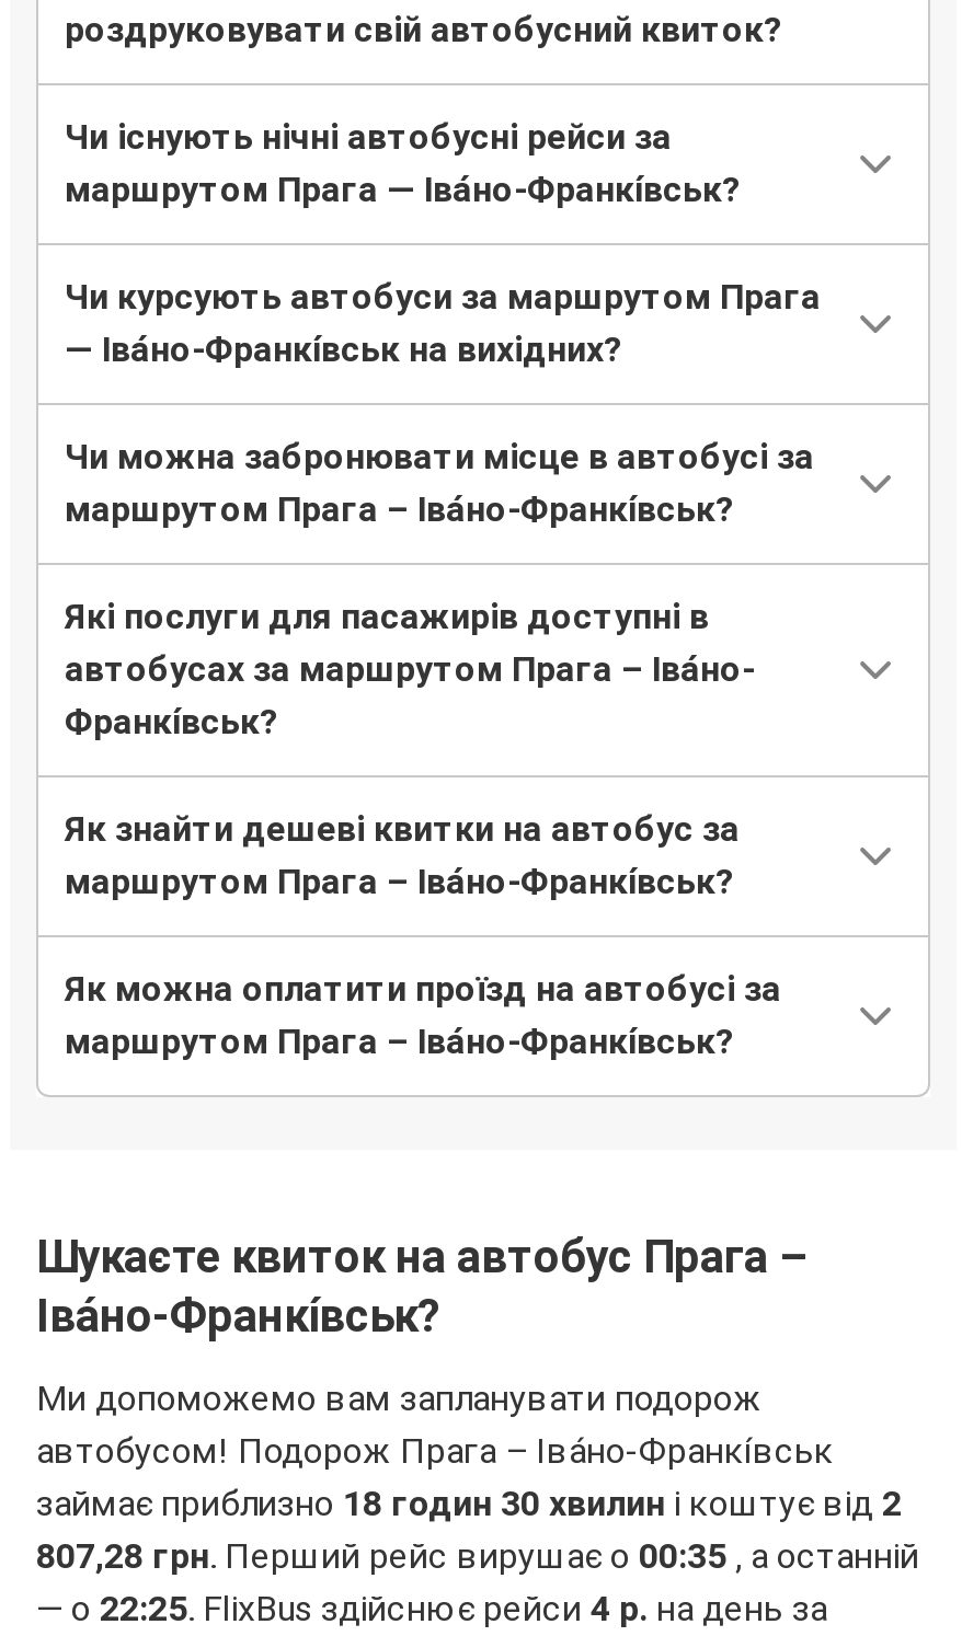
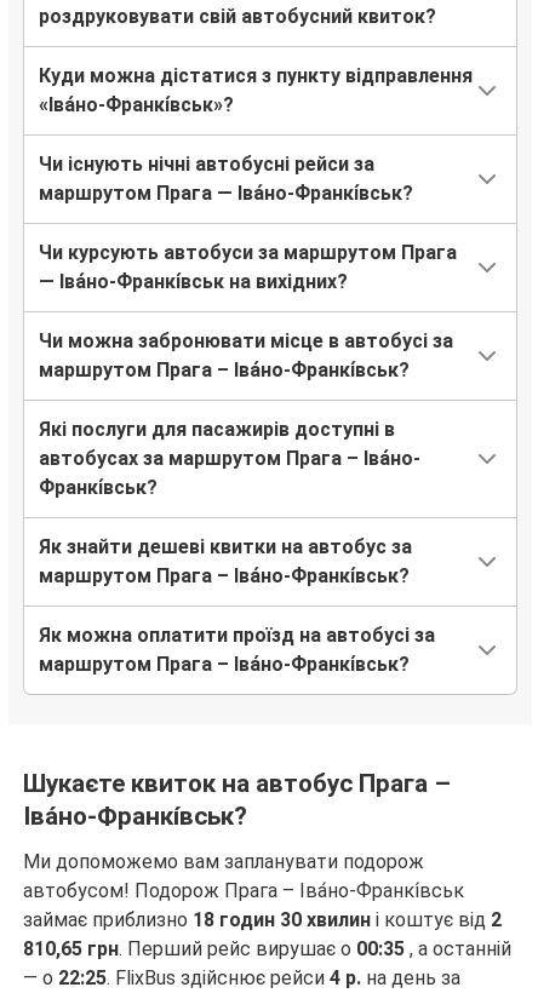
none -> [39,64,473,116] Куди можна дістатися з пункту відправлення | «Іва́но-Франкі́вськ»?
[36,1535,919,1576] 807,28 грн. Перший рейс вирушає о 00:35, а останній -> [23,937,511,960] 810,65 грн. Перший рейс вирушає о 00:35, а останній

